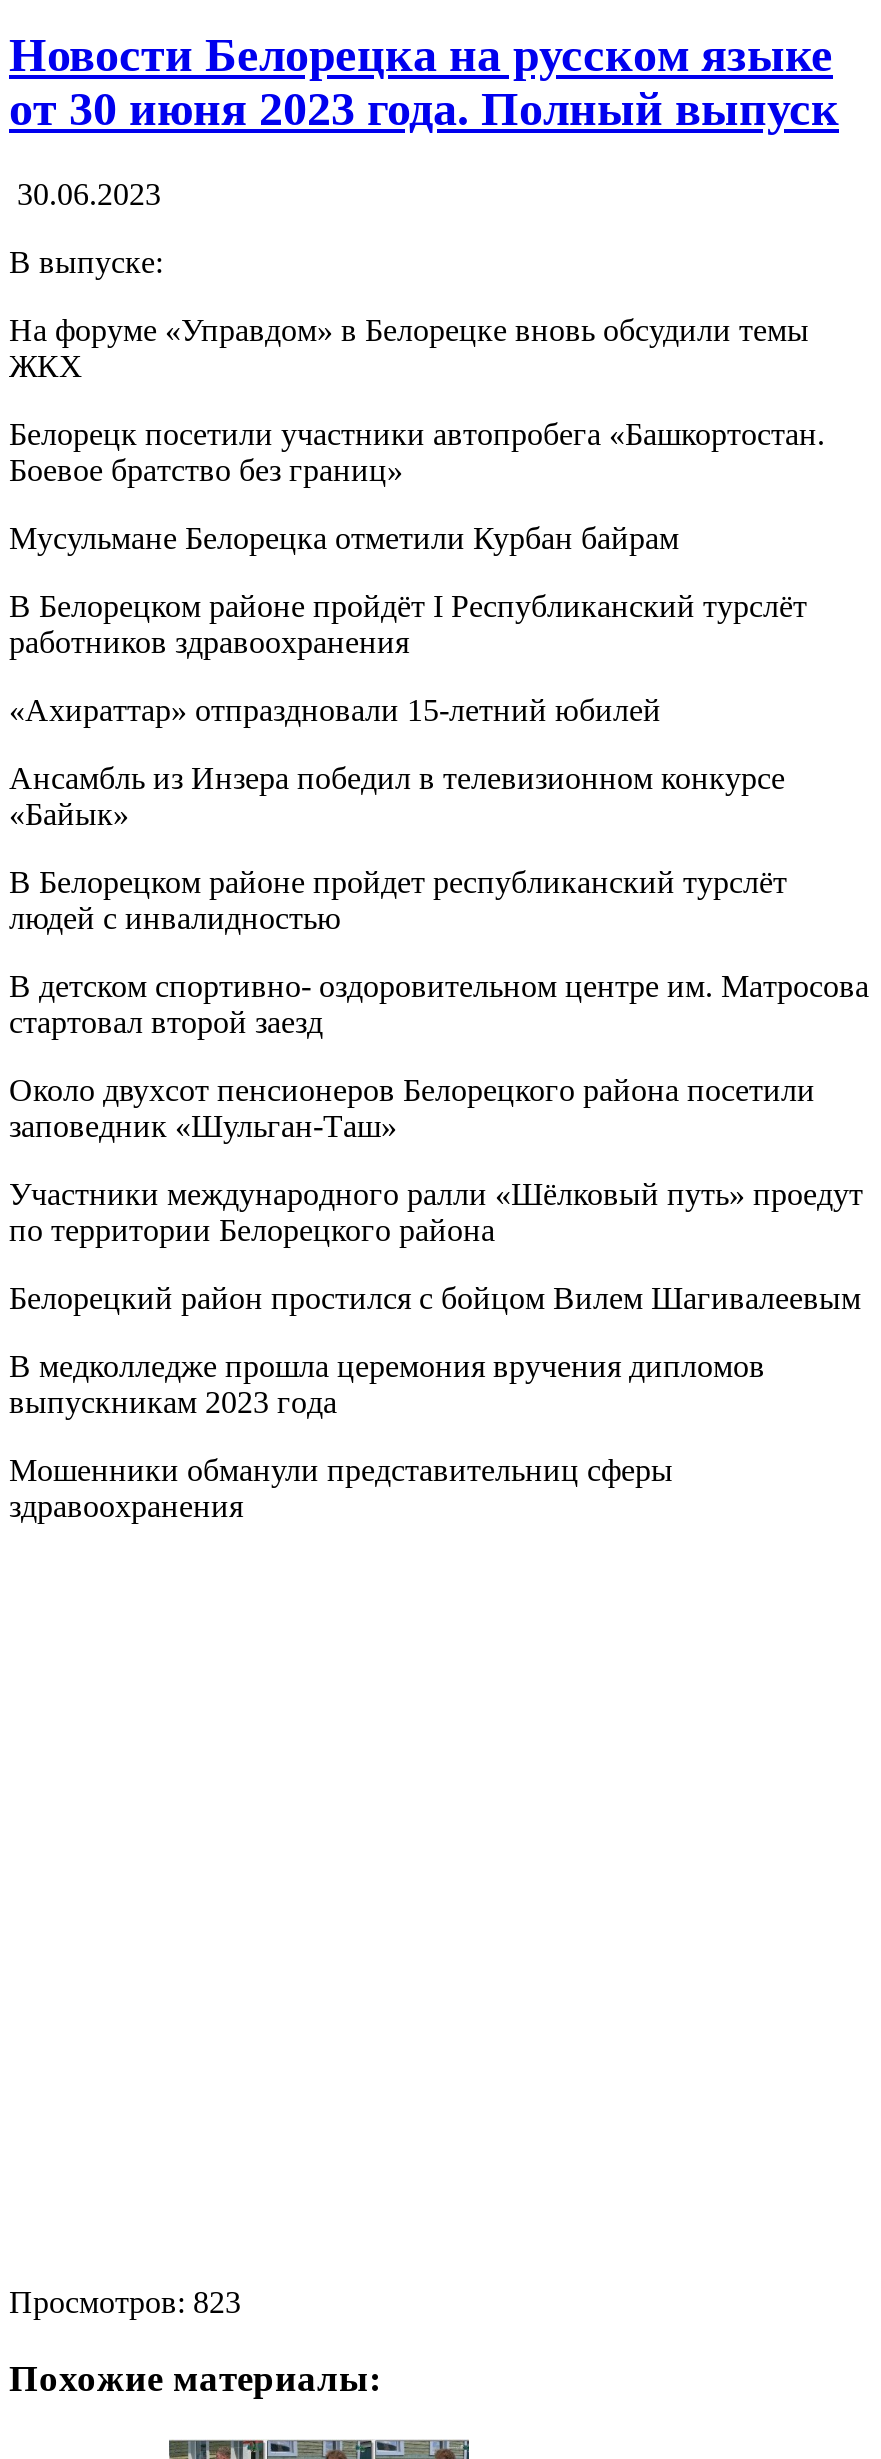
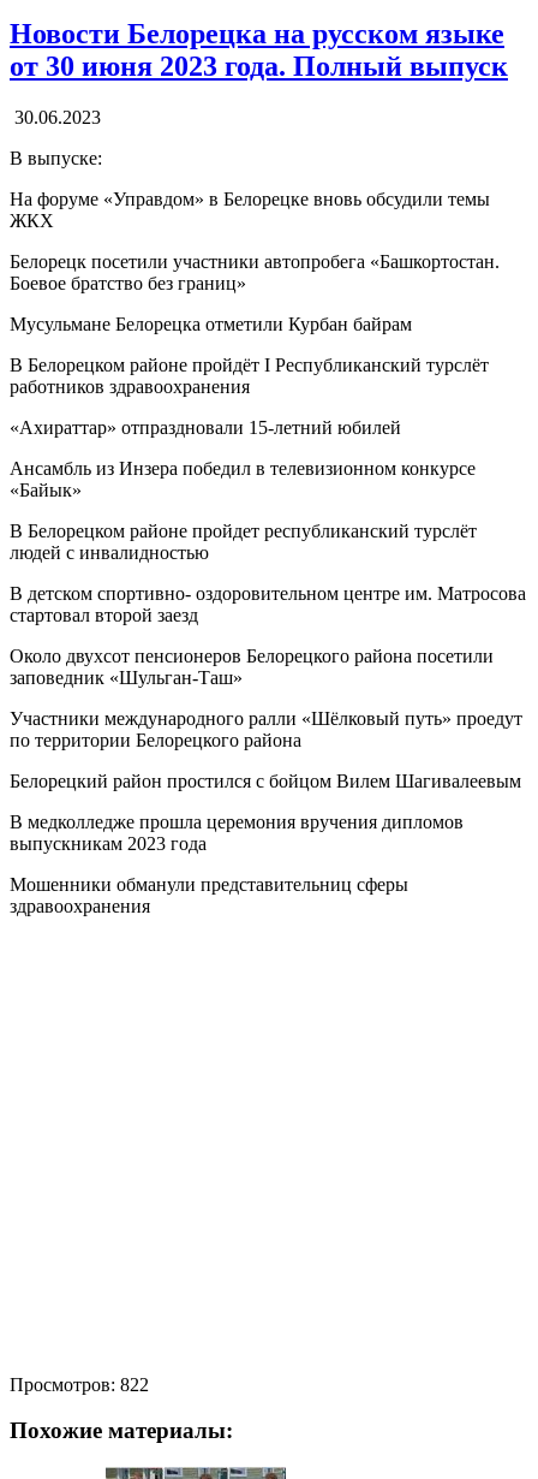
[9,2284,241,2318] Просмотров: 823 -> [10,1374,149,1394] Просмотров: 822

